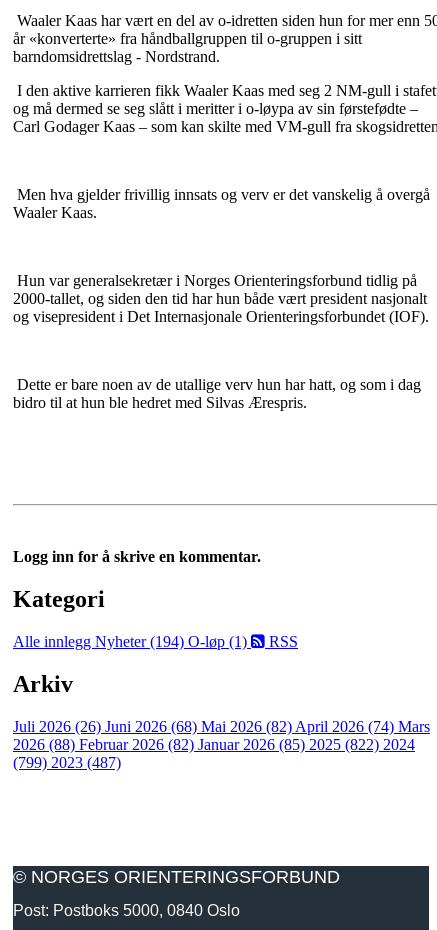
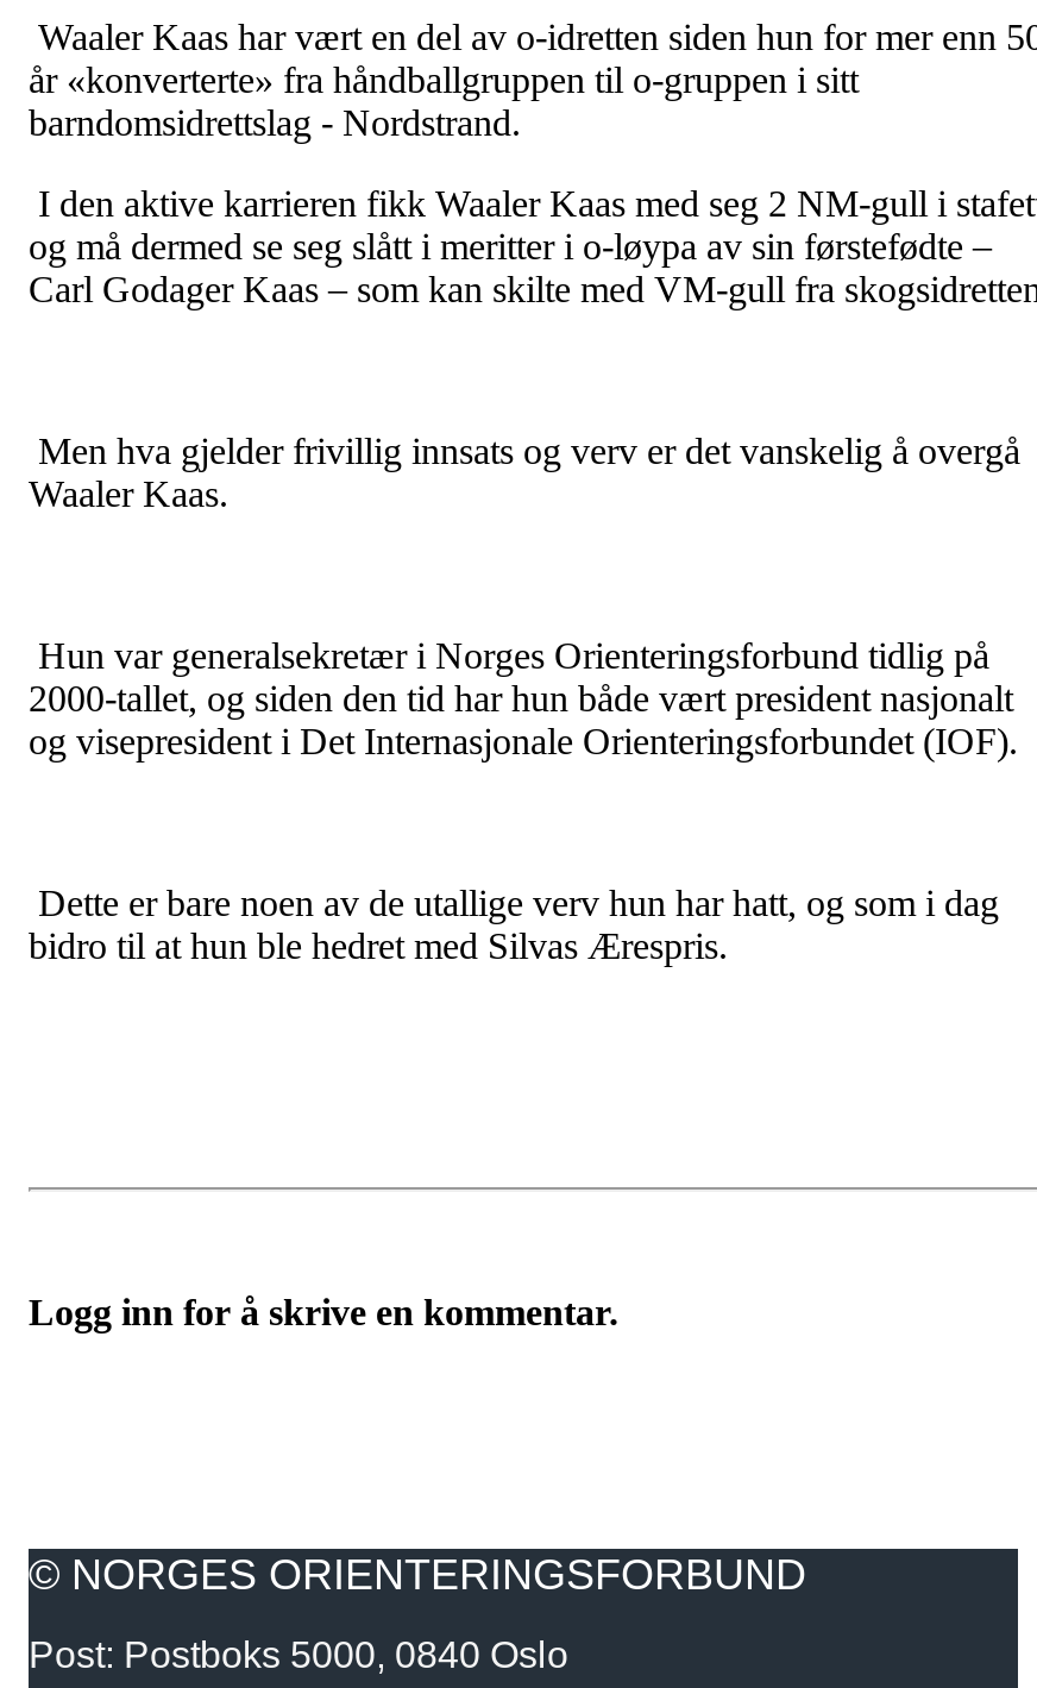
[13,586,430,771] Kategori | Alle innlegg Nyheter (194) O-løp (1) | RSS | Arkiv | Juli 2026 (26) Juni 2026 (68) Mai 2026 (82) April 2026 (74) Mars | 2026 (88) Februar 2026 (82) Januar 2026 (85) 2025 (822) 2024 | (799) 2023 (487) -> none

